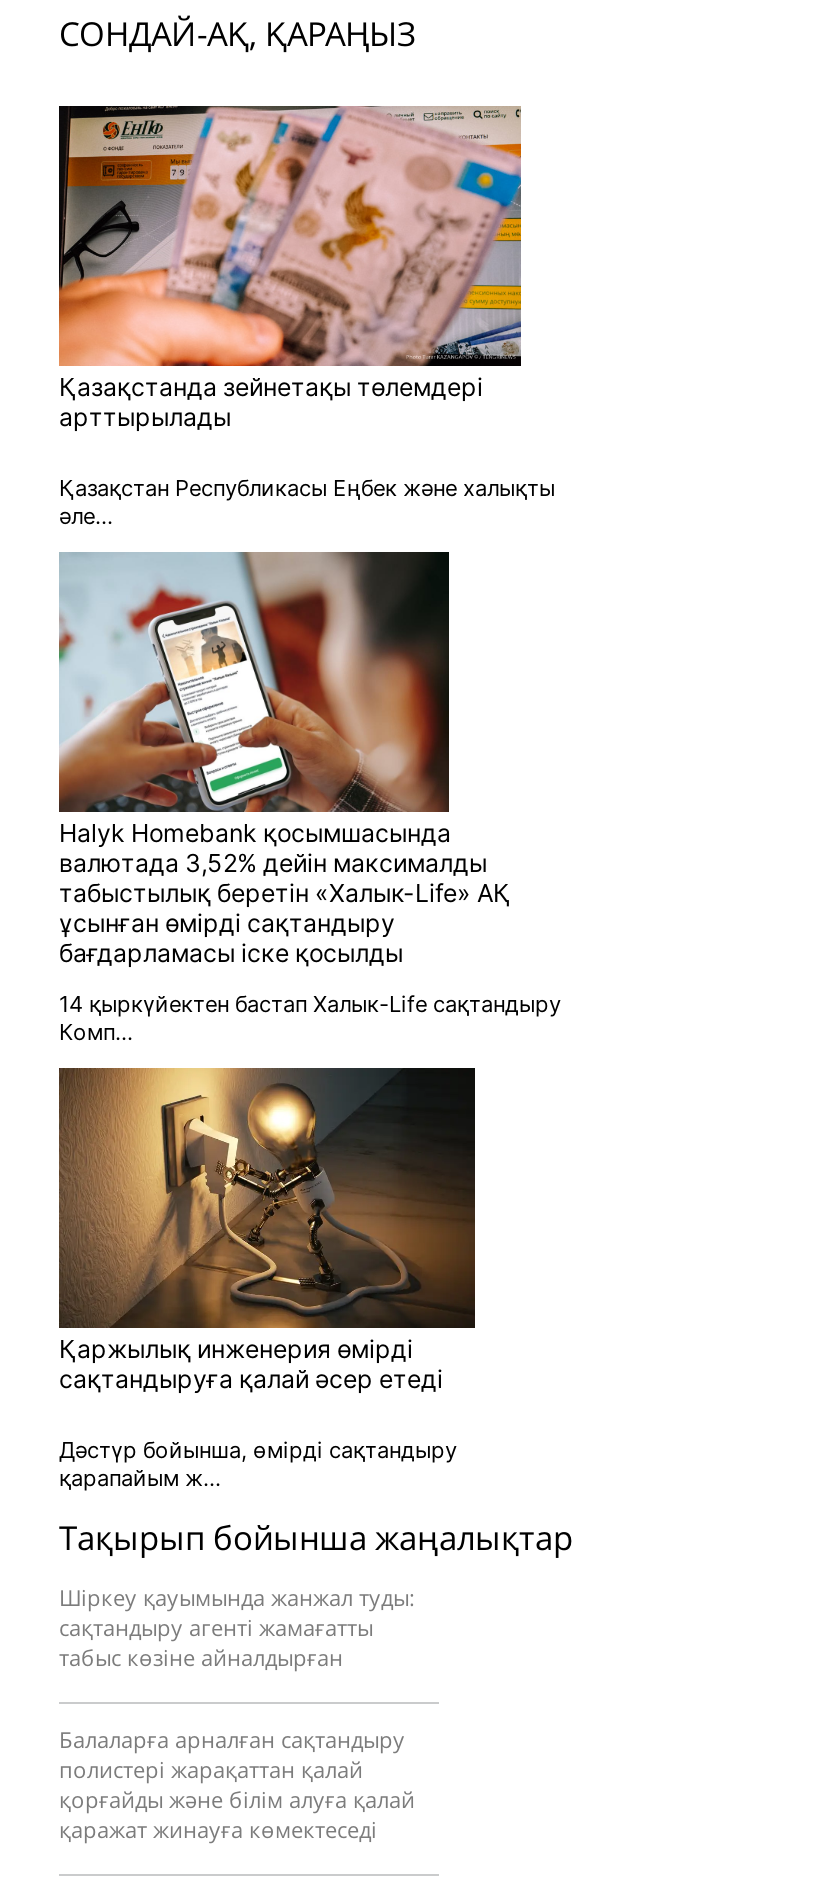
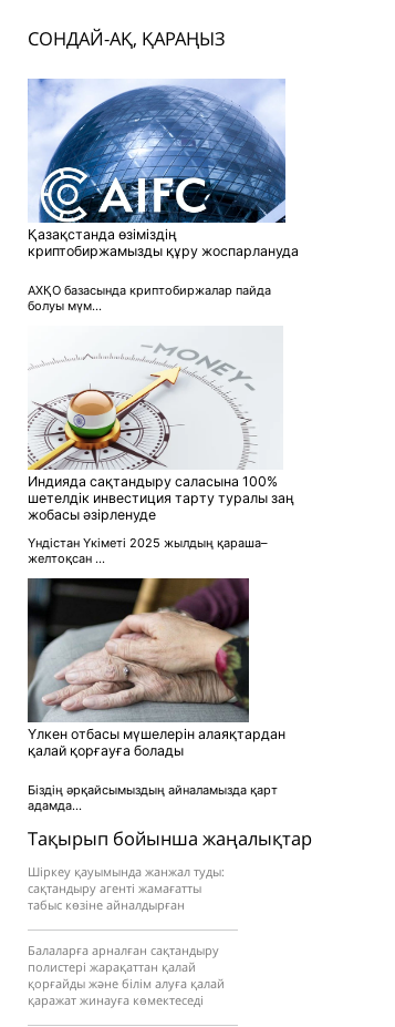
[57,104,525,431] [image] | Қазақстанда зейнетақы төлемдері | арттырылады -> [28,78,299,259] [image] | Қазақстанда өзіміздің | криптобиржамызды құру жоспарлануда
[59,473,555,529] Қазақстан Республикасы Еңбек және халықты | әле... -> [28,282,271,313] АХҚО базасында криптобиржалар пайда | болуы мүм...
[57,576,511,967] [image] | Halyk Homebank қосымшасында | валютада 3,52% дейін максималды | табыстылық беретін «Халык-Life» АҚ | ұсынған өмірді сақтандыру | бағдарламасы іске қосылды -> [28,326,294,522] [image] | Индияда сақтандыру саласына 100% | шетелдік инвестиция тарту туралы заң | жобасы әзірленуде
[59,989,561,1045] 14 қыркүйектен бастап Халык-Life сақтандыру | Комп... -> [28,535,268,566] Үндістан Үкіметі 2025 жылдың қараша– | желтоқсан ...
[59,1066,477,1393] [image] | Қаржылық инженерия өмірді | сақтандыруға қалай әсер етеді -> [28,592,285,758] [image] | Үлкен отбасы мүшелерін алаяқтардан | қалай қорғауға болады
[59,1435,457,1491] Дәстүр бойынша, өмірді сақтандыру | қарапайым ж... -> [28,782,278,813] Біздің әрқайсымыздың айналамызда қарт | адамда...

